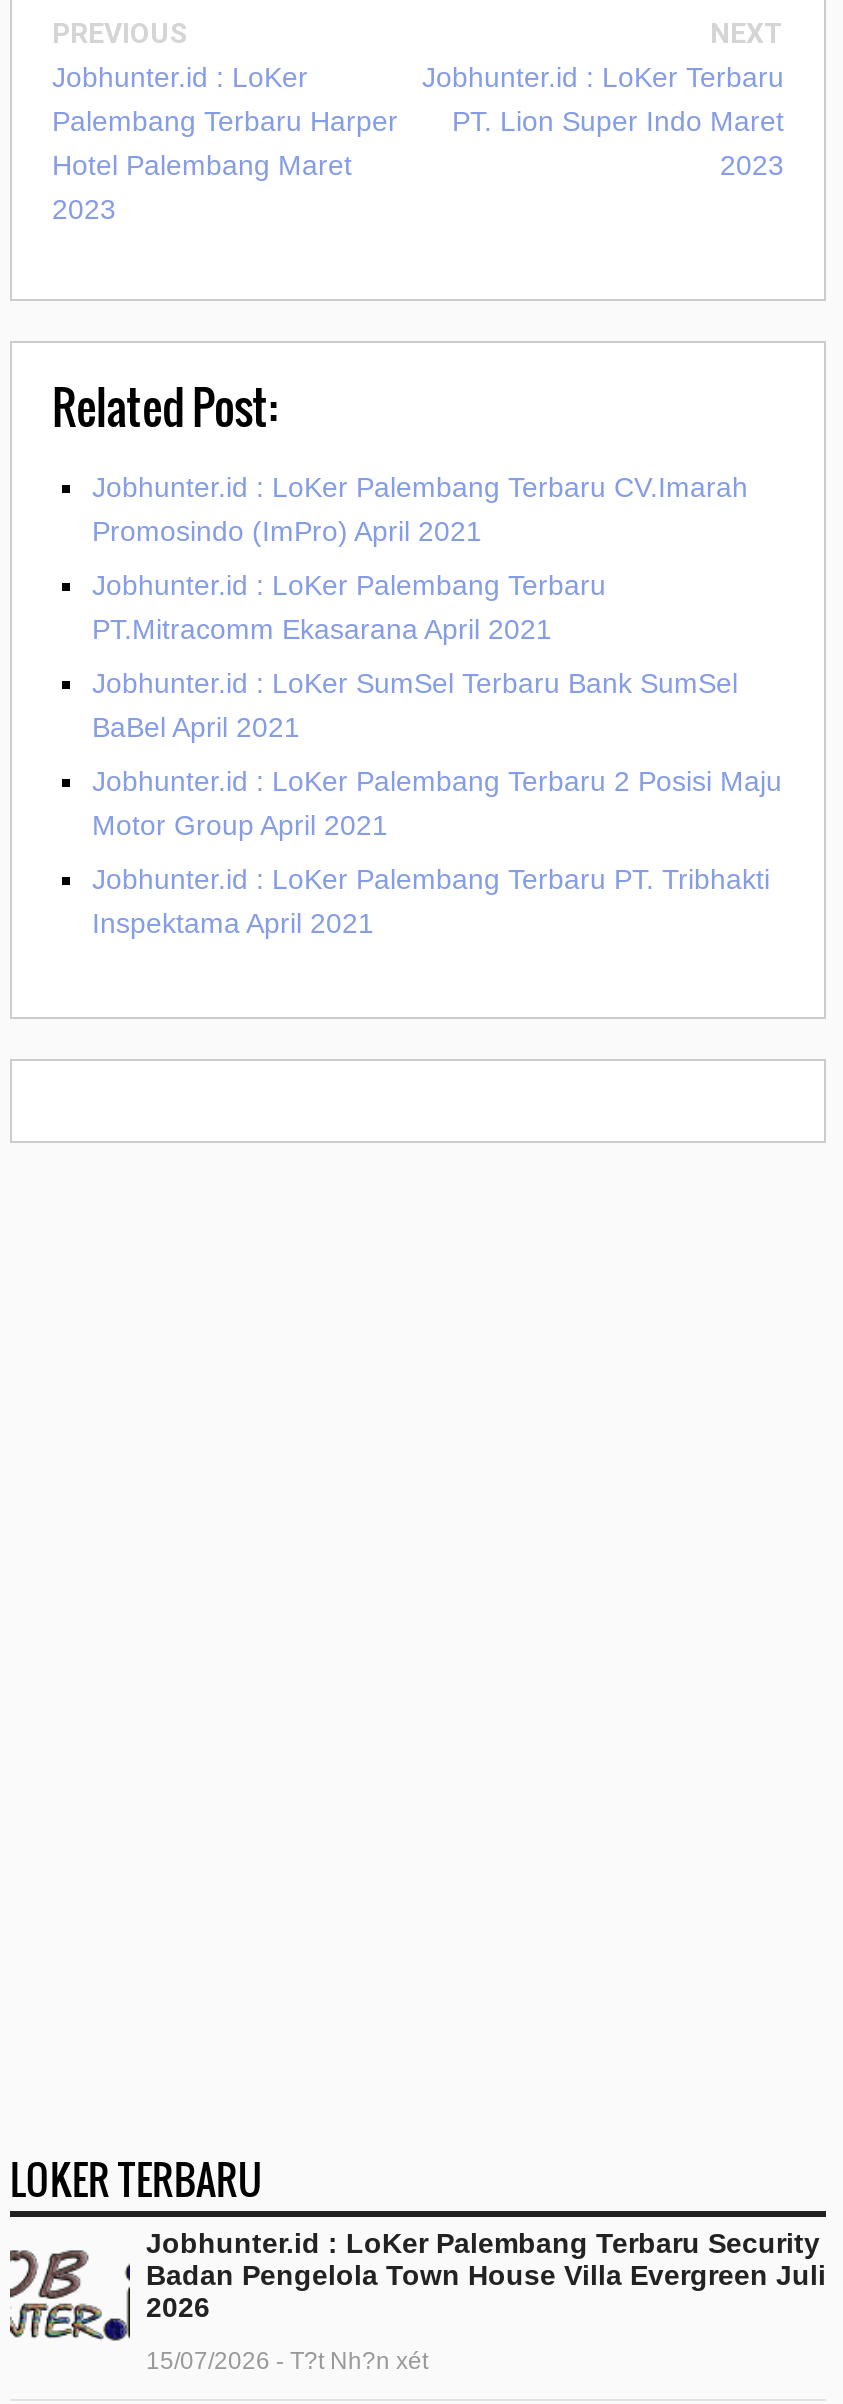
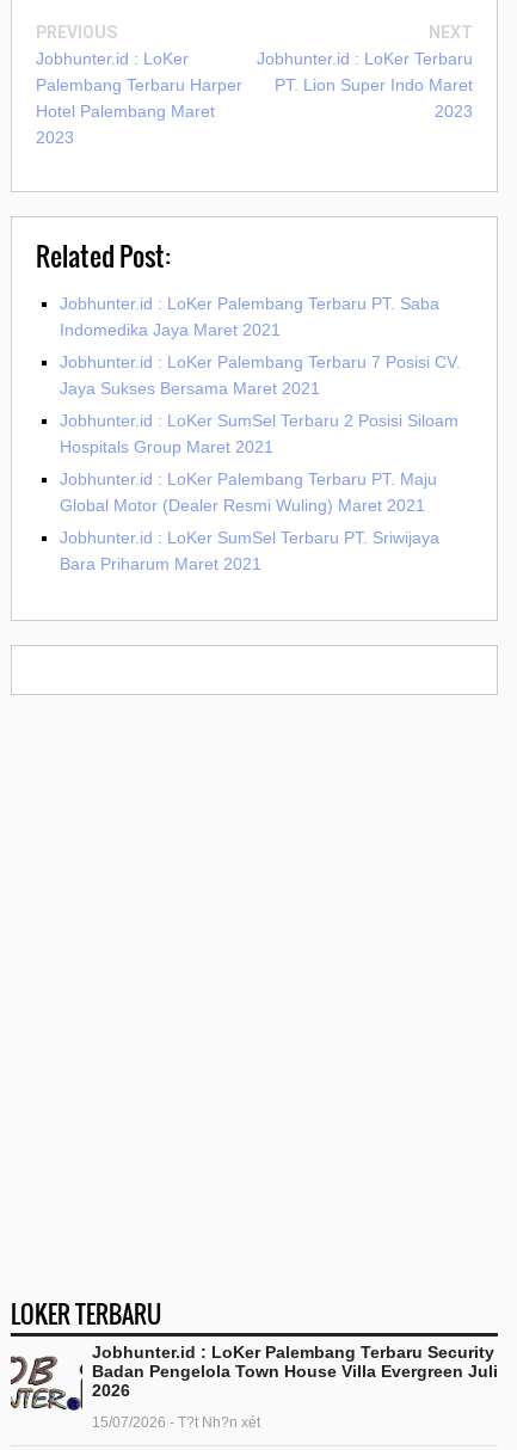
[92,470,748,546] Jobhunter.id : LoKer Palembang Terbaru CV.Imarah | Promosindo (ImPro) April 2021 -> [60,293,439,339] Jobhunter.id : LoKer Palembang Terbaru PT. Saba | Indomedika Jaya Maret 2021
[92,568,606,644] Jobhunter.id : LoKer Palembang Terbaru | PT.Mitracomm Ekasarana April 2021 -> [60,352,461,397] Jobhunter.id : LoKer Palembang Terbaru 7 Posisi CV. | Jaya Sukses Bersama Maret 2021
[92,666,738,742] Jobhunter.id : LoKer SumSel Terbaru Bank SumSel | BaBel April 2021 -> [60,410,458,456] Jobhunter.id : LoKer SumSel Terbaru 2 Posisi Siloam | Hospitals Group Maret 2021
[92,764,782,840] Jobhunter.id : LoKer Palembang Terbaru 2 Posisi Maju | Motor Group April 2021 -> [60,469,437,514] Jobhunter.id : LoKer Palembang Terbaru PT. Maju | Global Motor (Dealer Resmi Wuling) Maret 2021
[92,862,770,938] Jobhunter.id : LoKer Palembang Terbaru PT. Tribhakti | Inspektama April 2021 -> [60,527,439,573] Jobhunter.id : LoKer SumSel Terbaru PT. Sriwijaya | Bara Priharum Maret 2021

